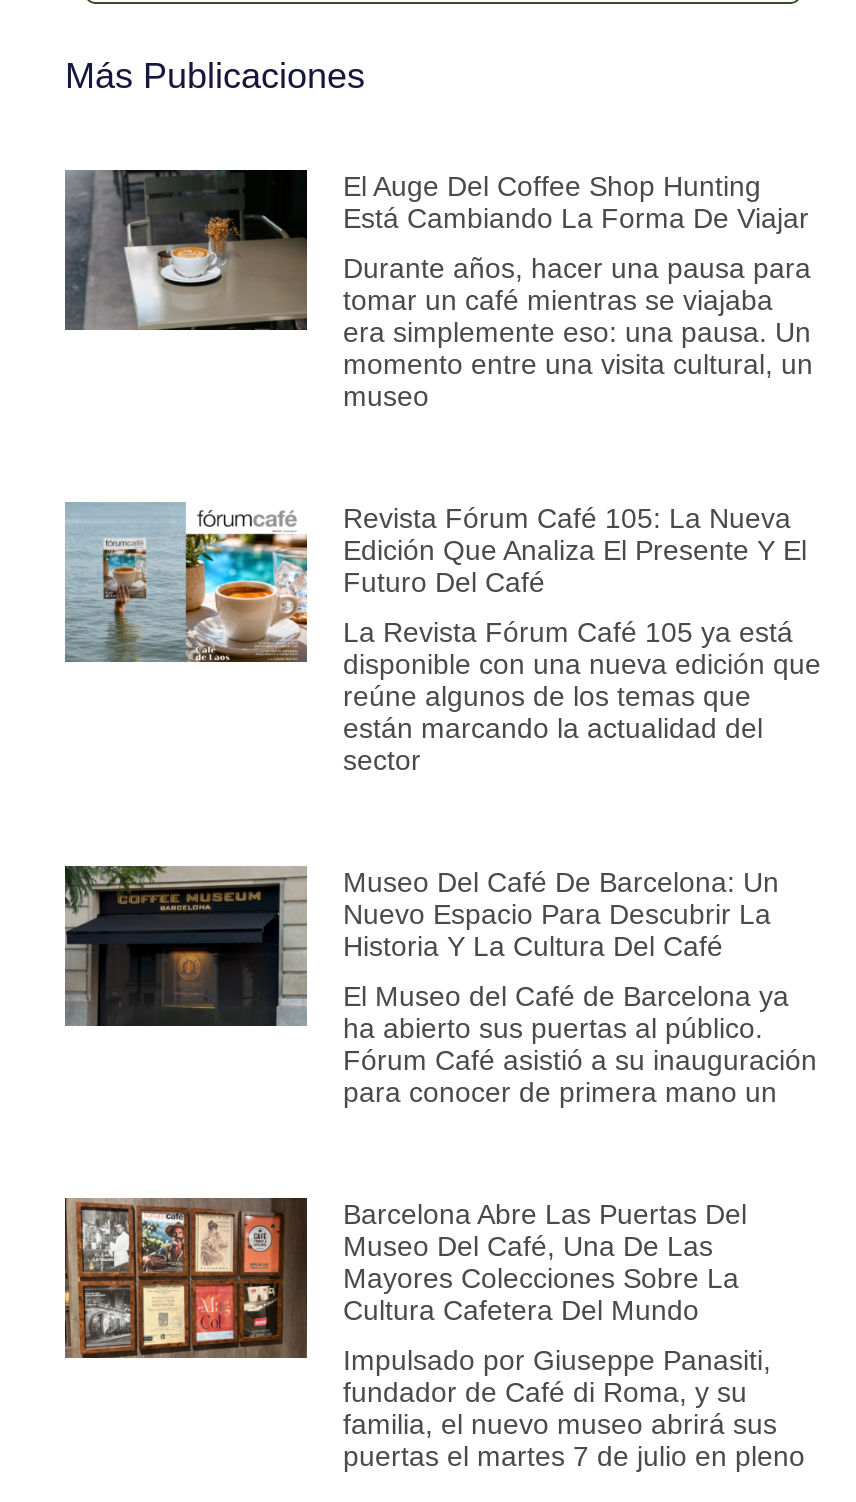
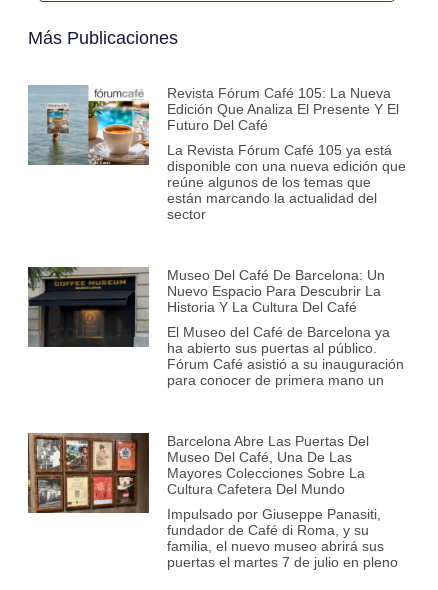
[65,168,813,412] [image] | El Auge Del Coffee Shop Hunting | Está Cambiando La Forma De Viajar | Durante años, hacer una pausa para | tomar un café mientras se viajaba | era simplemente eso: una pausa. Un | momento entre una visita cultural, un | museo -> none

